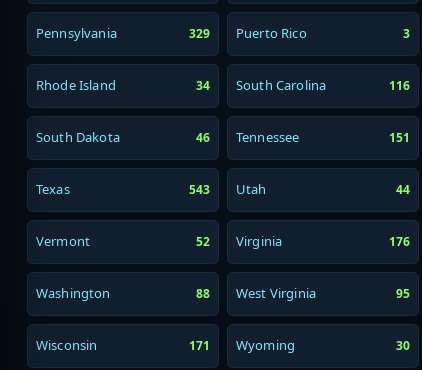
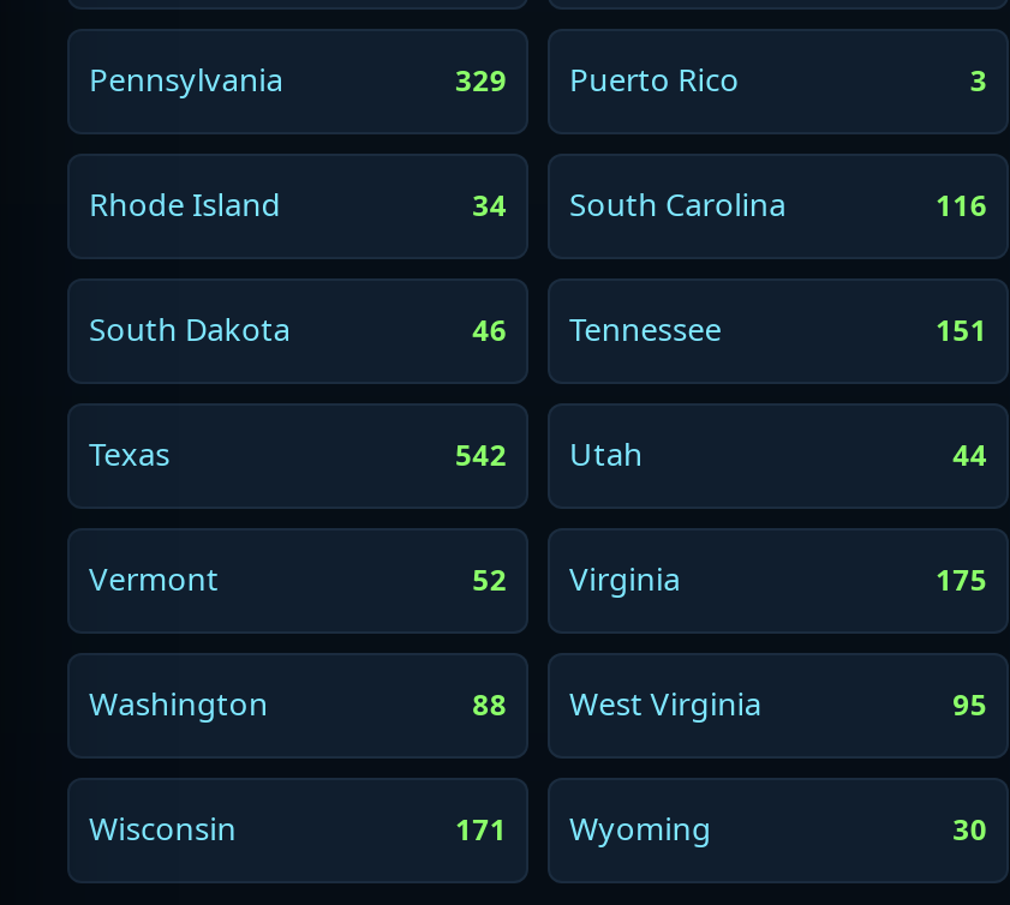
[188,180,267,198] 543 Utah -> [455,433,643,477] 542 Utah
[388,233,410,250] 176 -> [936,559,987,600] 175

